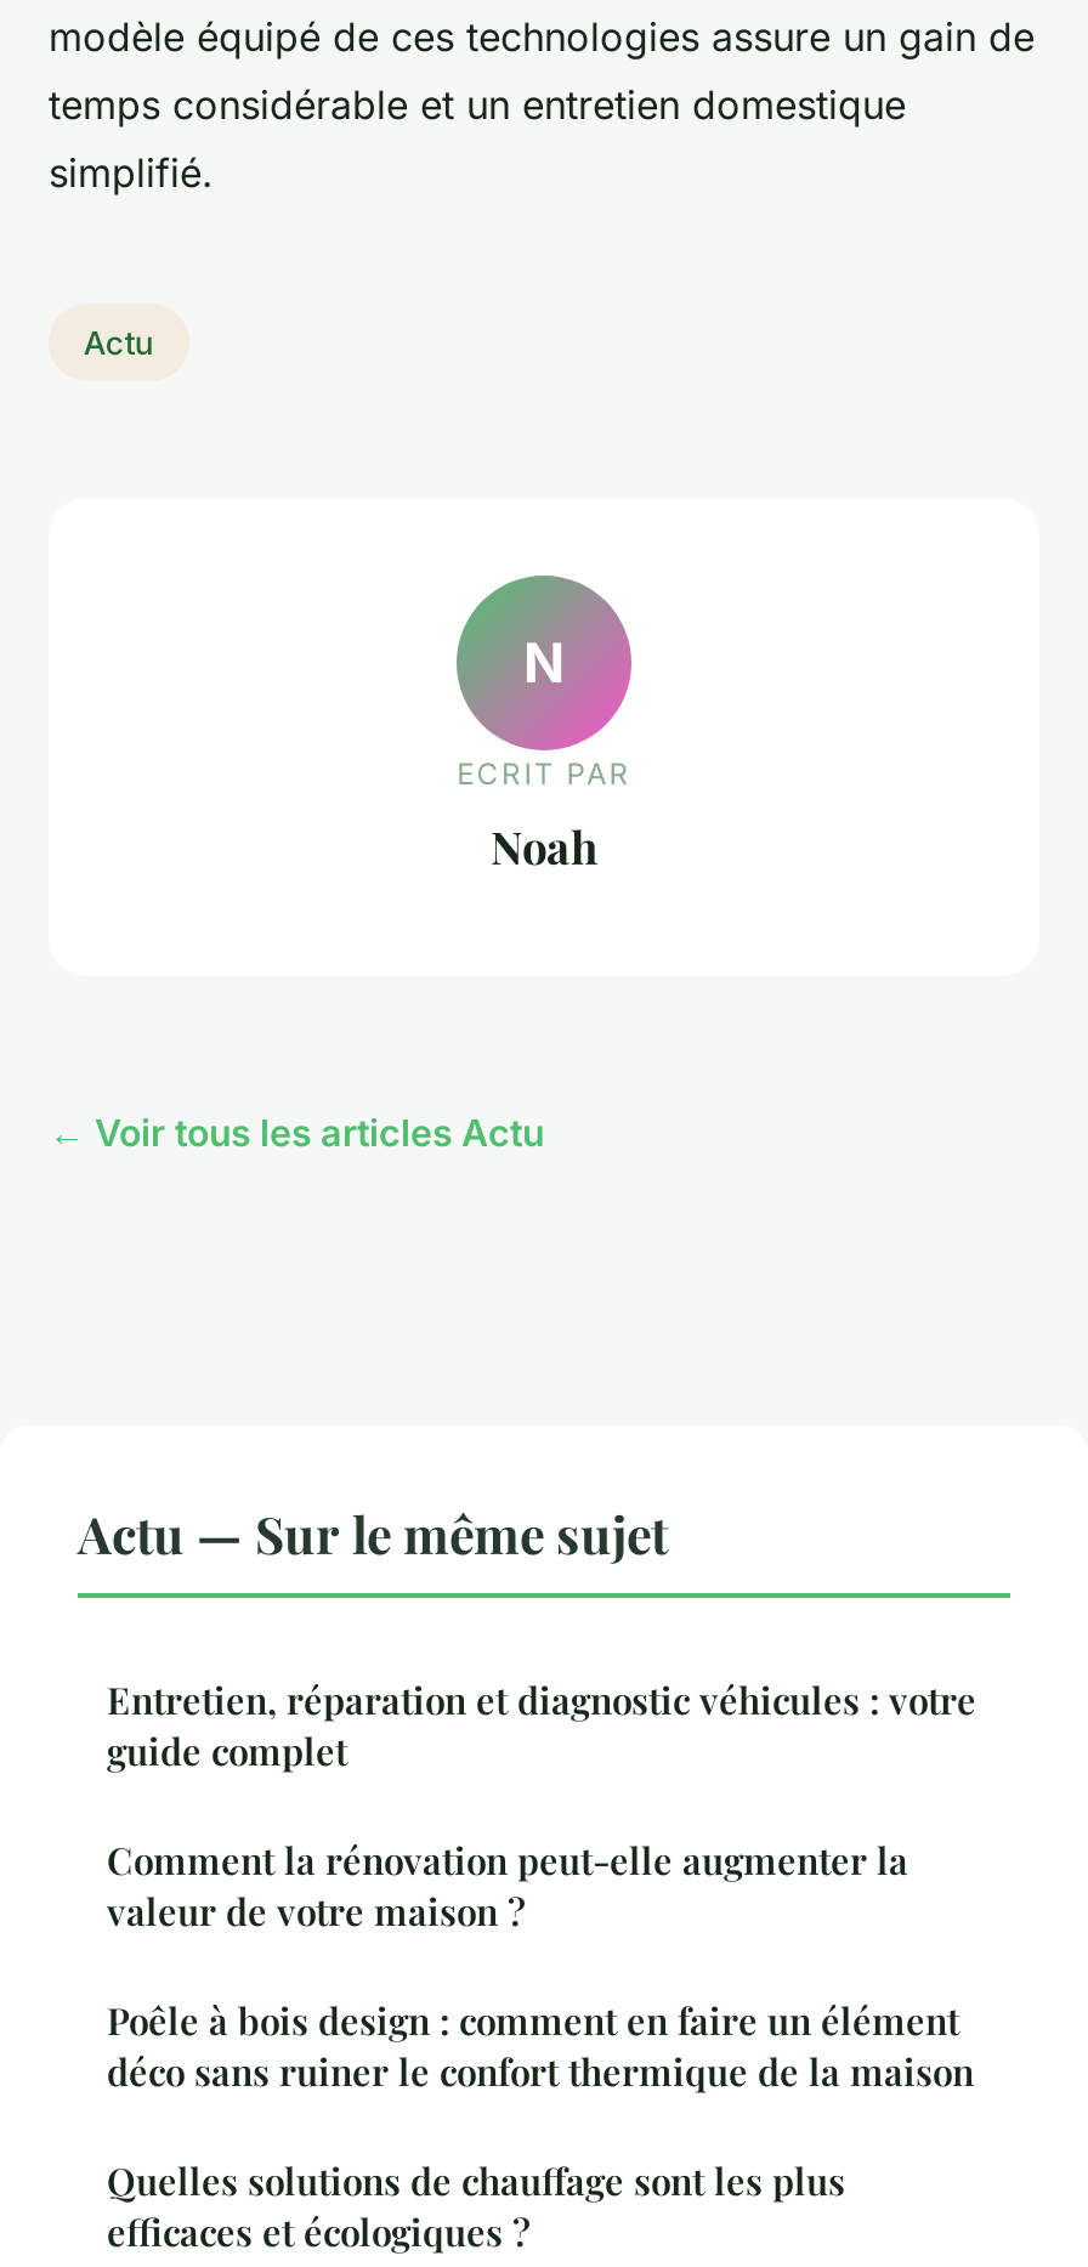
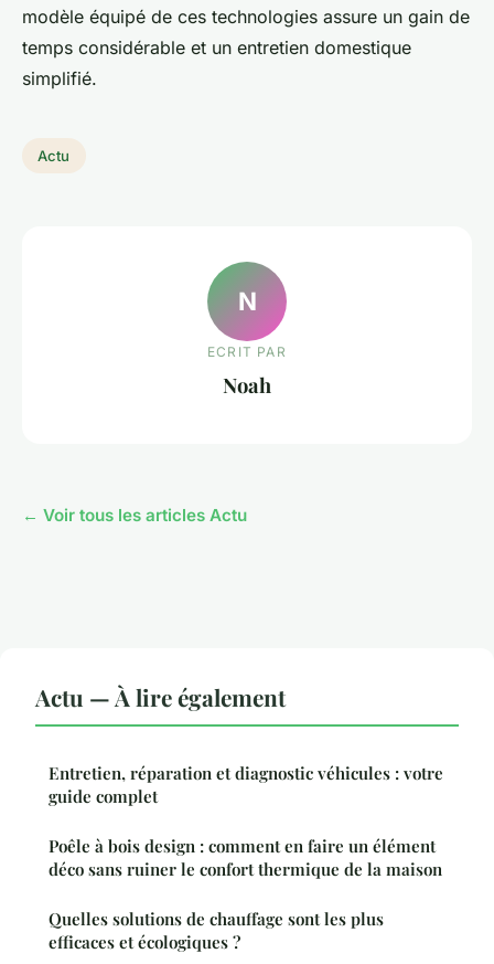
[78,1498,668,1566] Actu — Sur le même sujet -> [35,681,286,712] Actu — À lire également
[107,1836,908,1936] Comment la rénovation peut-elle augmenter la | valeur de votre maison ? -> none

